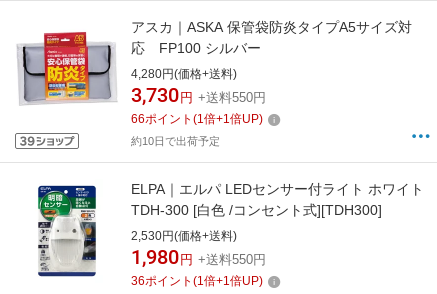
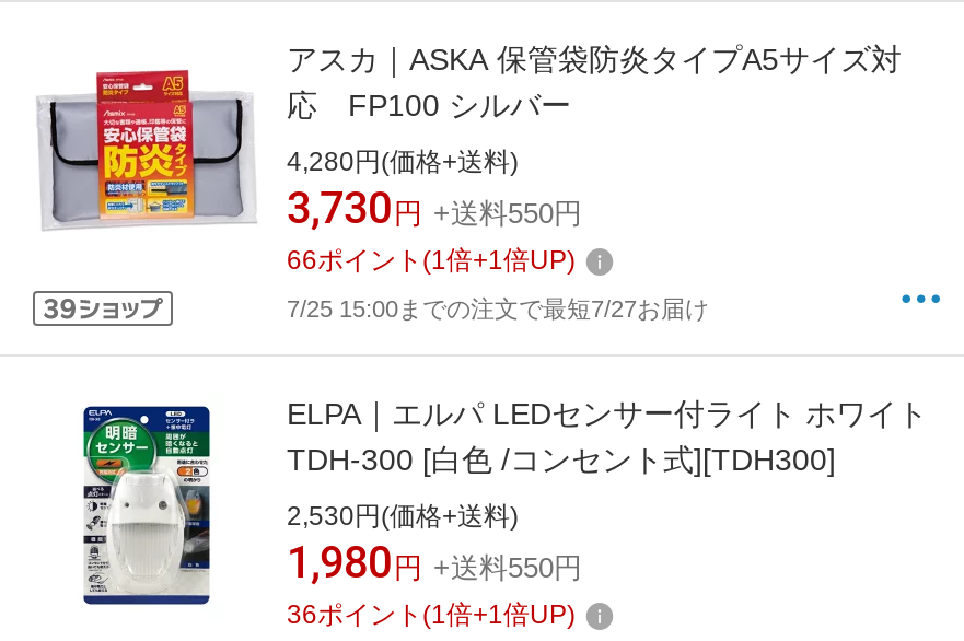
[131,135,220,147] 約10日で出荷予定 -> [287,295,709,322] 7/25 15:00までの注文で最短7/27お届け

